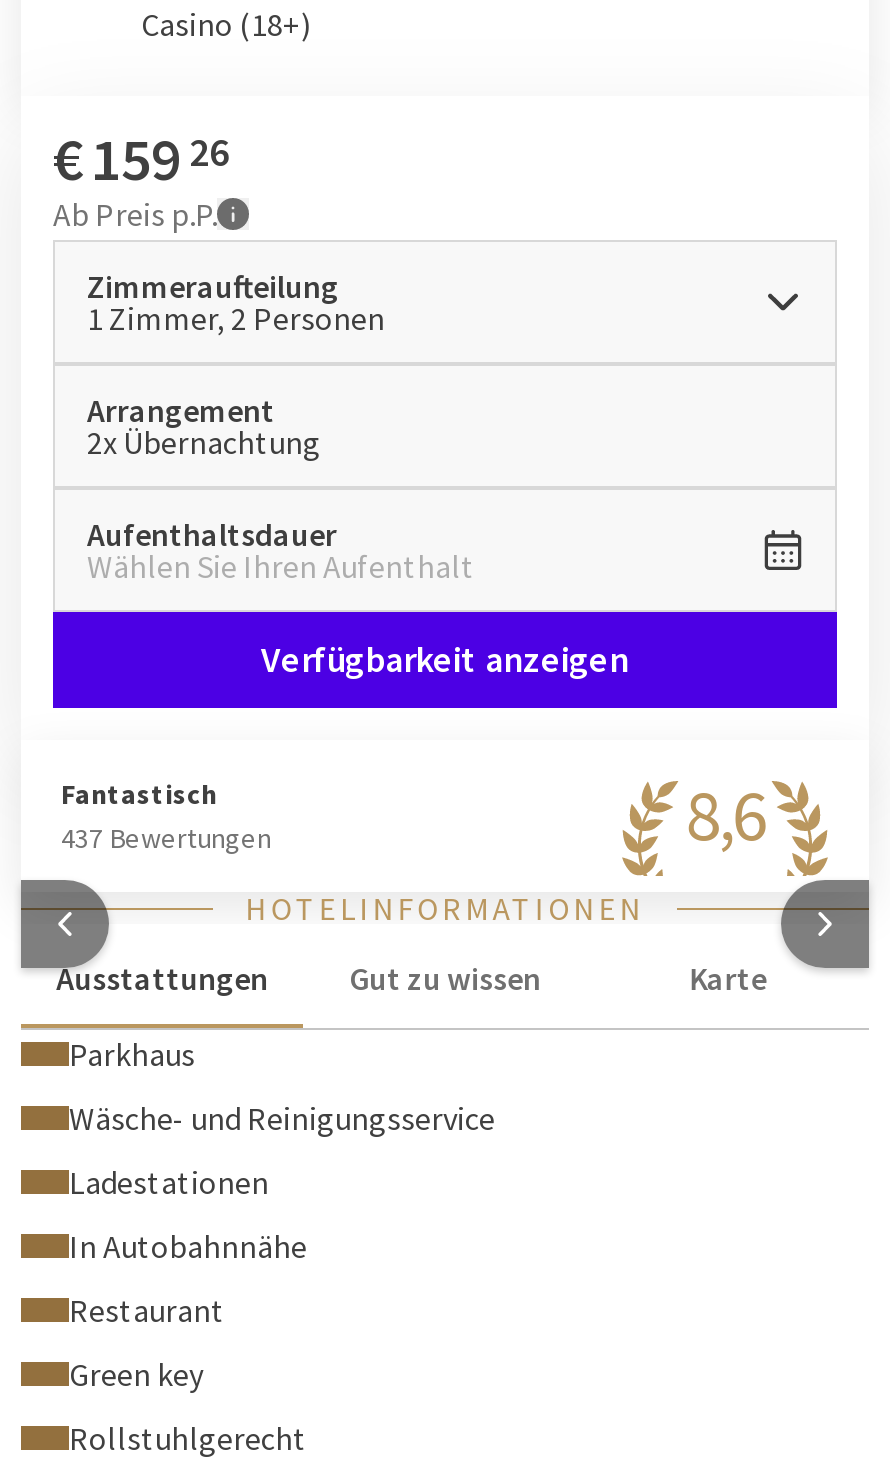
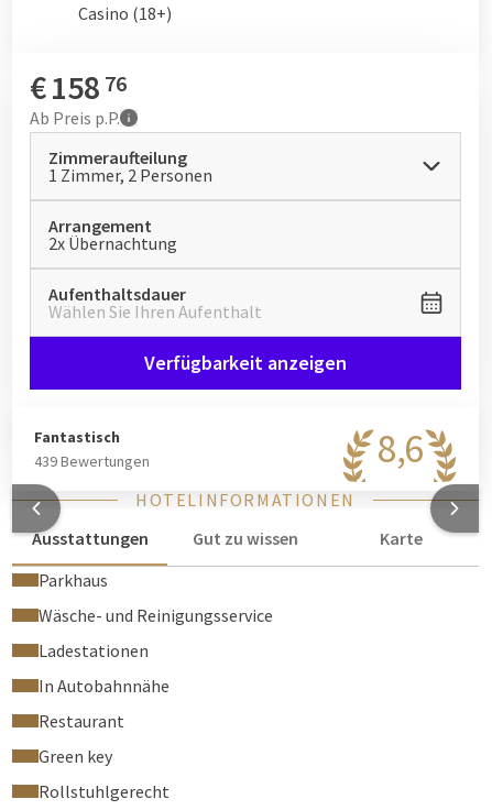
[53,120,229,196] € 159 26 -> [30,66,127,108] € 158 76
[61,820,271,856] 437 Bewertungen -> [34,451,150,471] 439 Bewertungen

